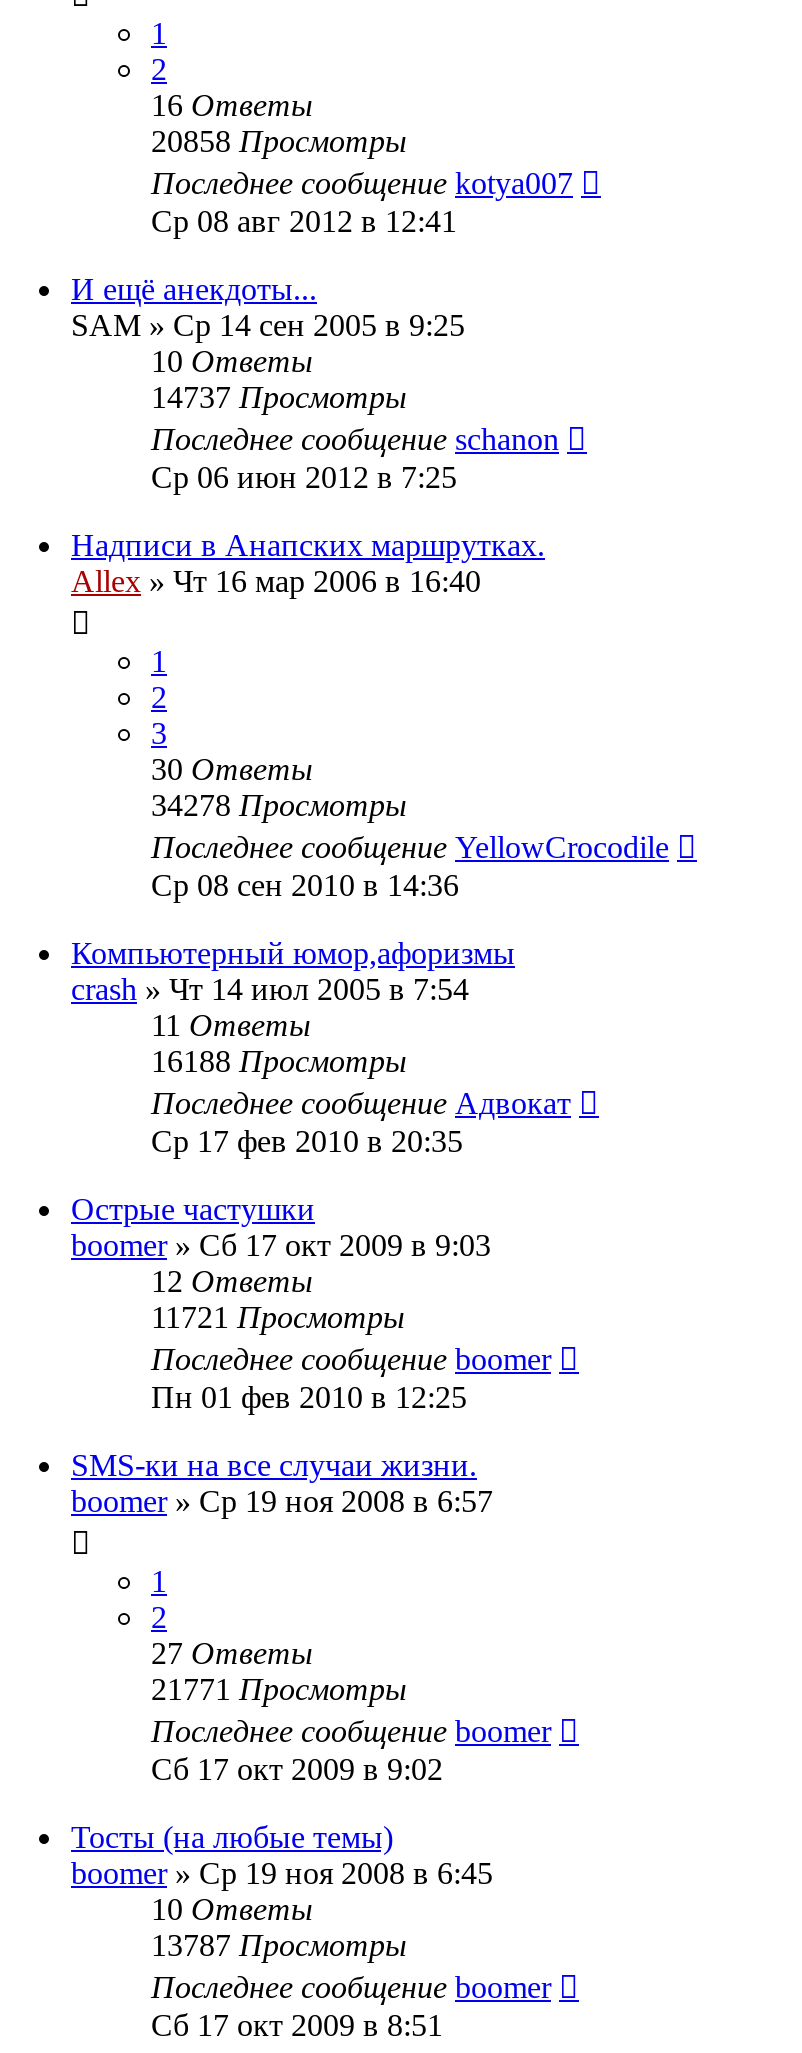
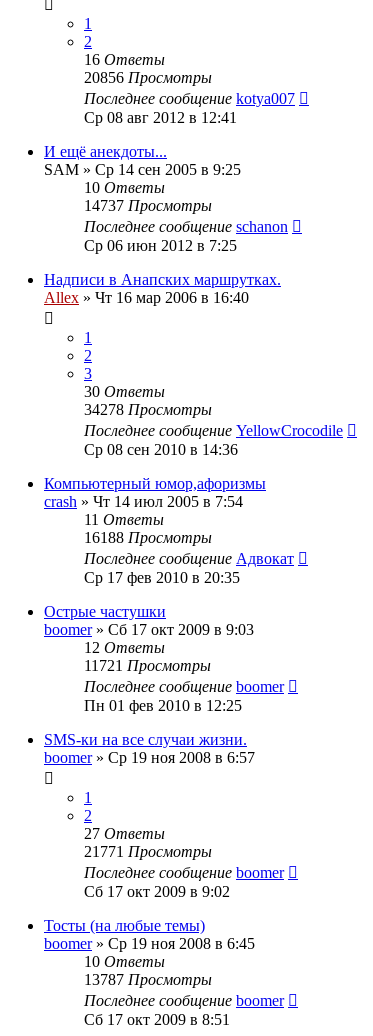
[151,124,407,158] 20858 Просмотры -> [84,69,212,86] 20856 Просмотры

